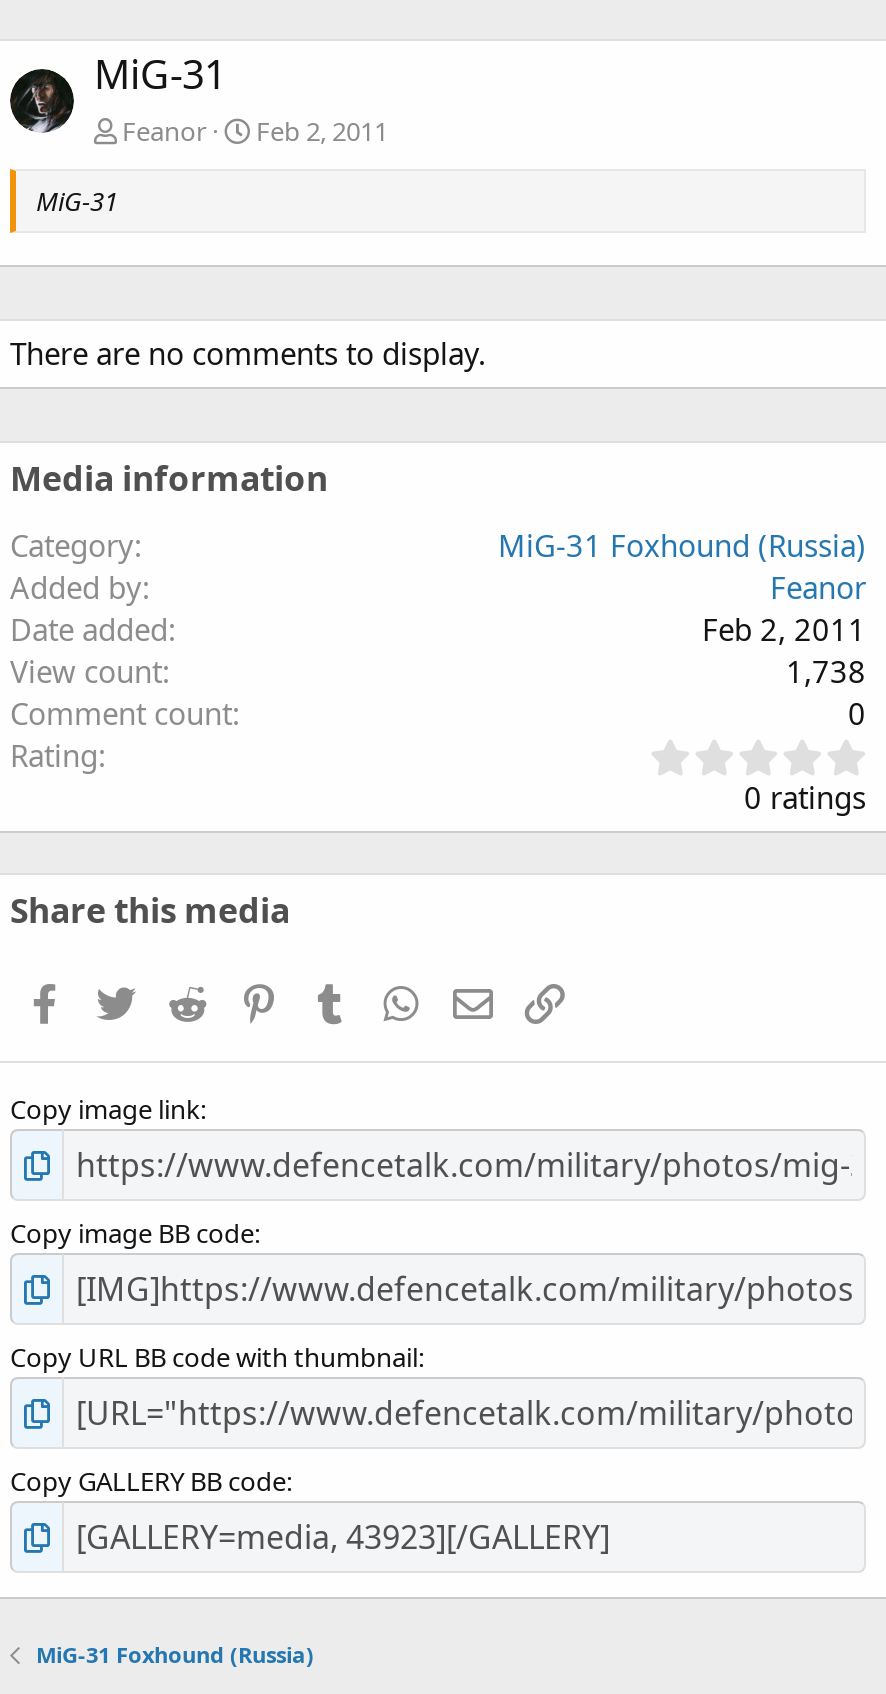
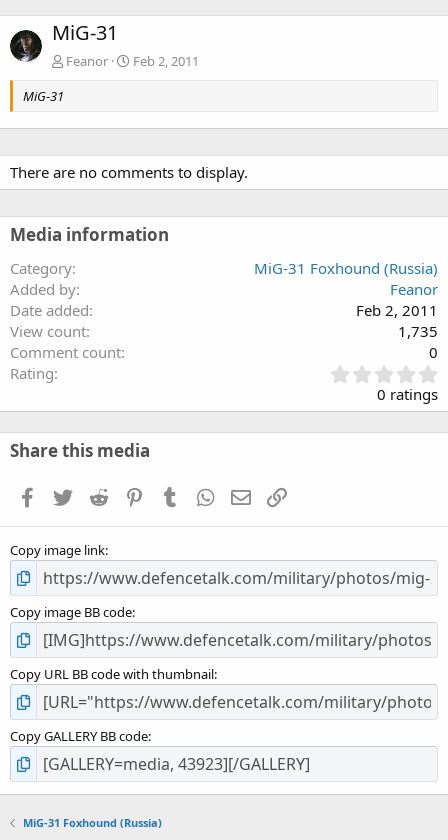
[786,652,866,692] 1,738 -> [398,321,438,341] 1,735

